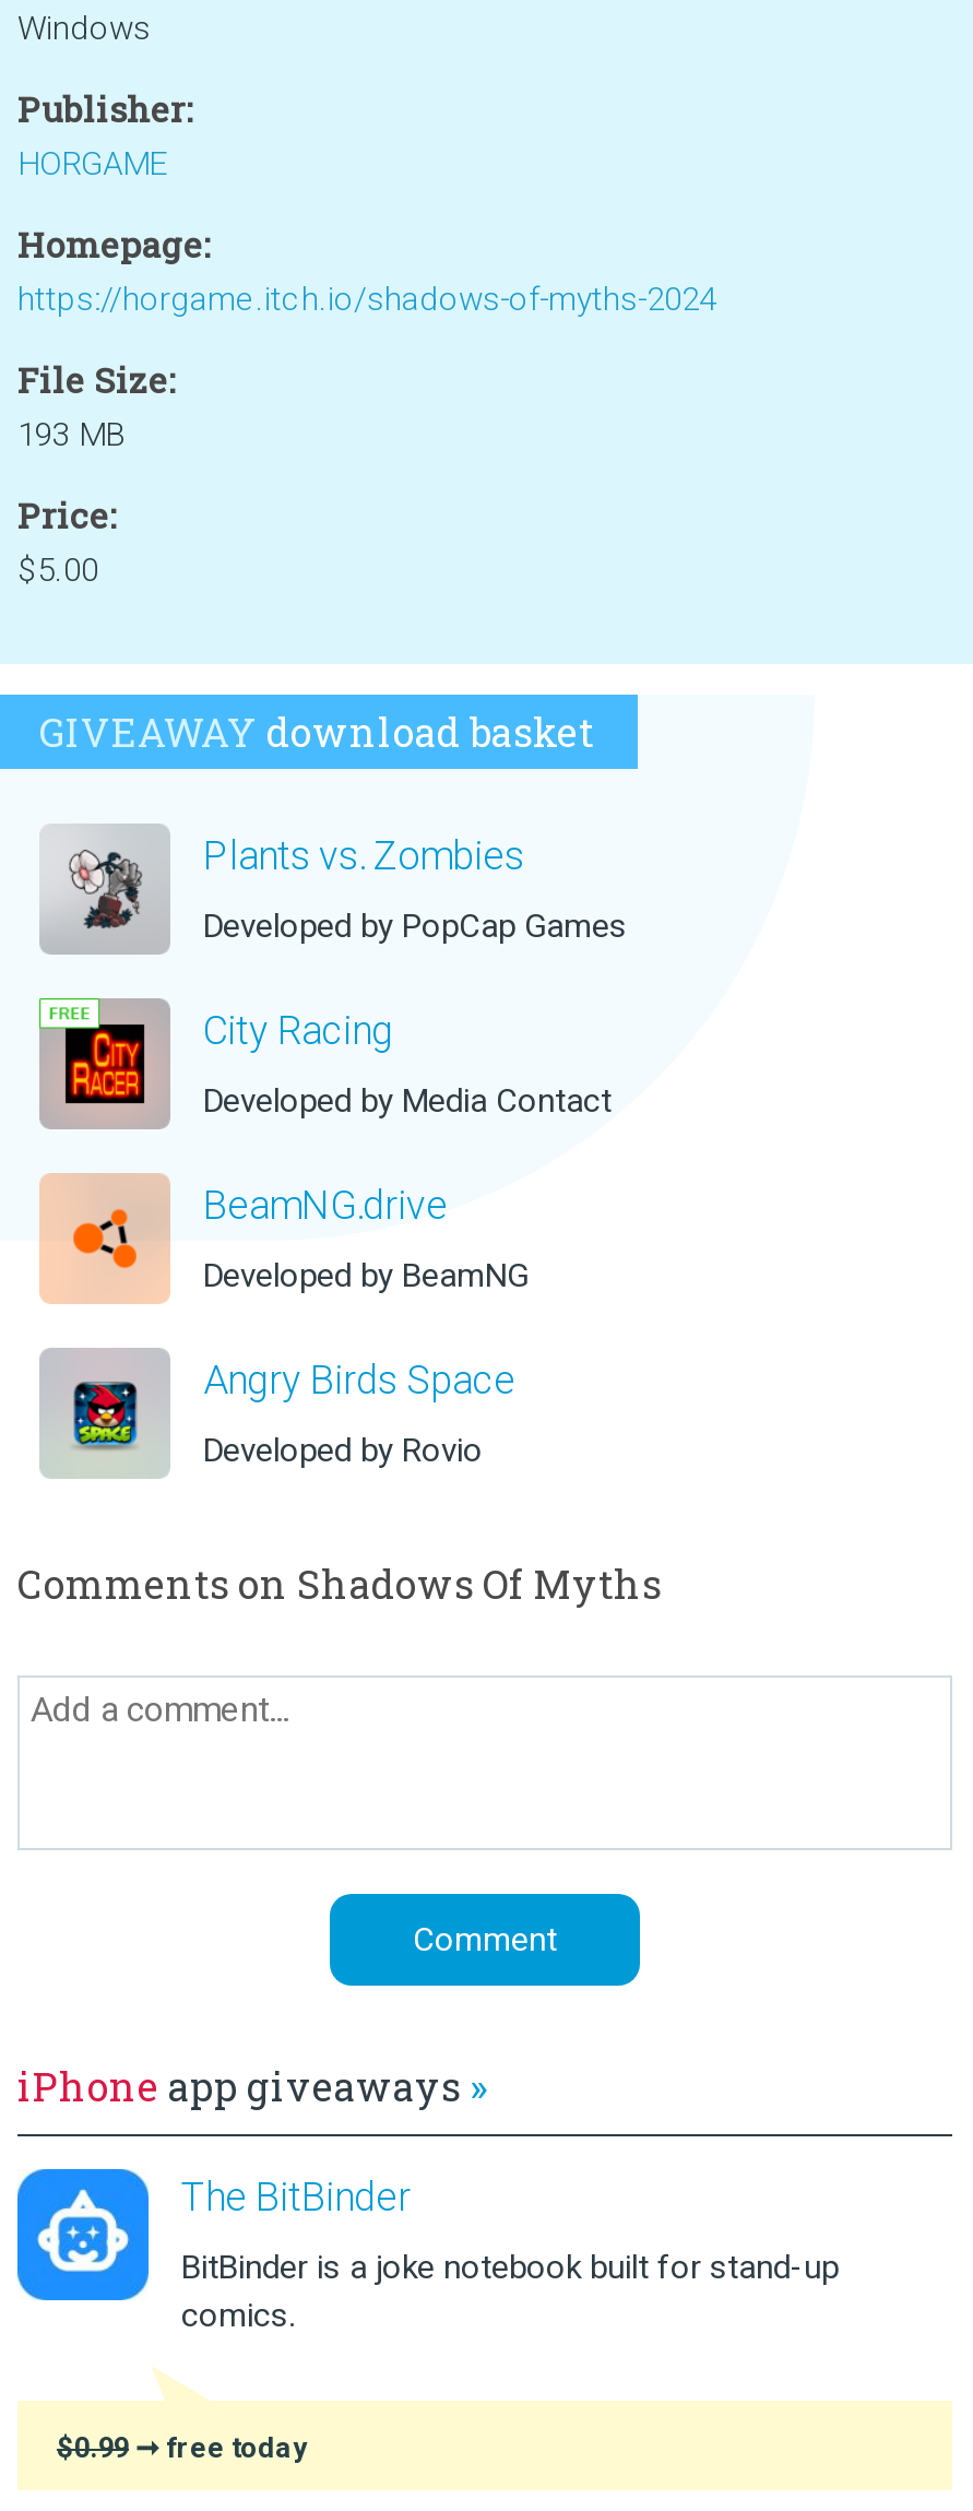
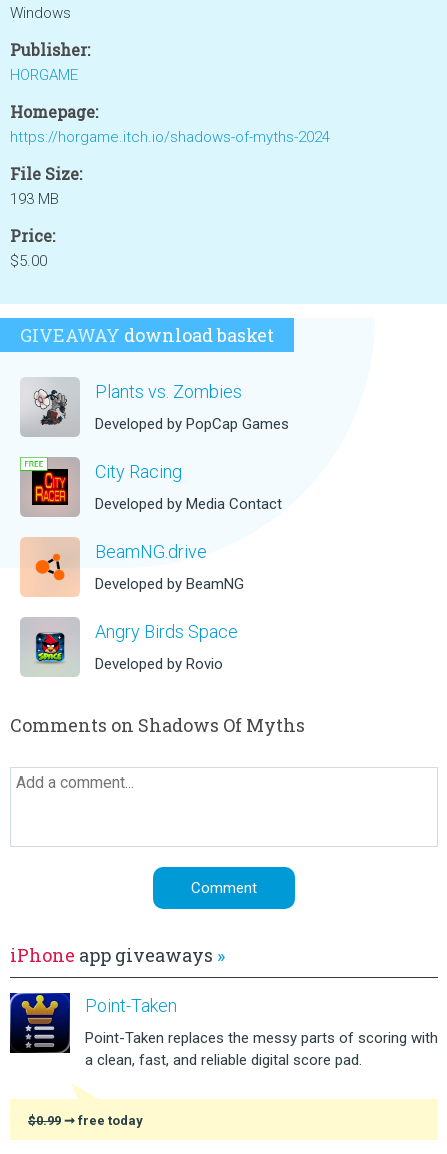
[15,2167,411,2302] [image] | The BitBinder -> [9,992,177,1054] [image] | Point-Taken
[181,2247,839,2334] BitBinder is a joke notebook built for stand-up | comics. -> [85,1028,438,1068] Point-Taken replaces the messy parts of scoring with | a clean, fast, and reliable digital score pad.

